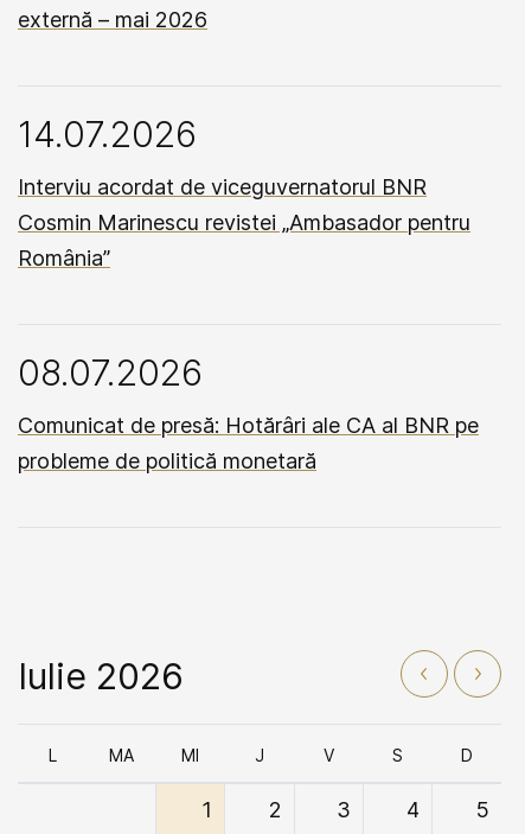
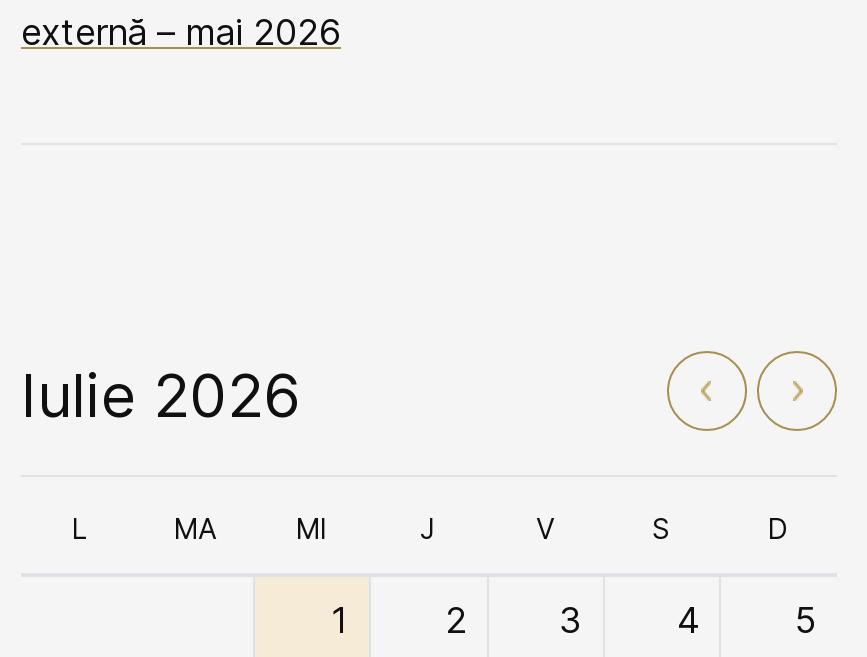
[18,113,479,473] 14.07.2026 | Interviu acordat de viceguvernatorul BNR | Cosmin Marinescu revistei „Ambasador pentru | România” | 08.07.2026 | Comunicat de presă: Hotărâri ale CA al BNR pe | probleme de politică monetară -> none

